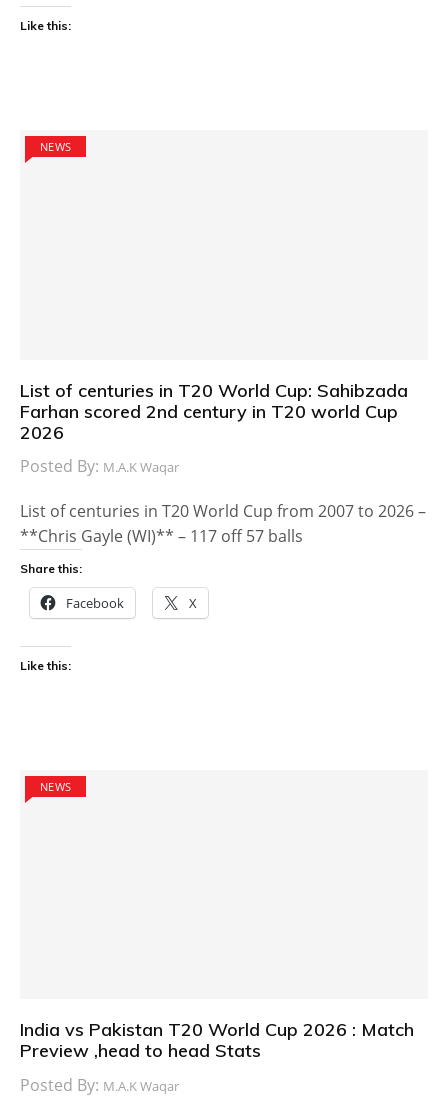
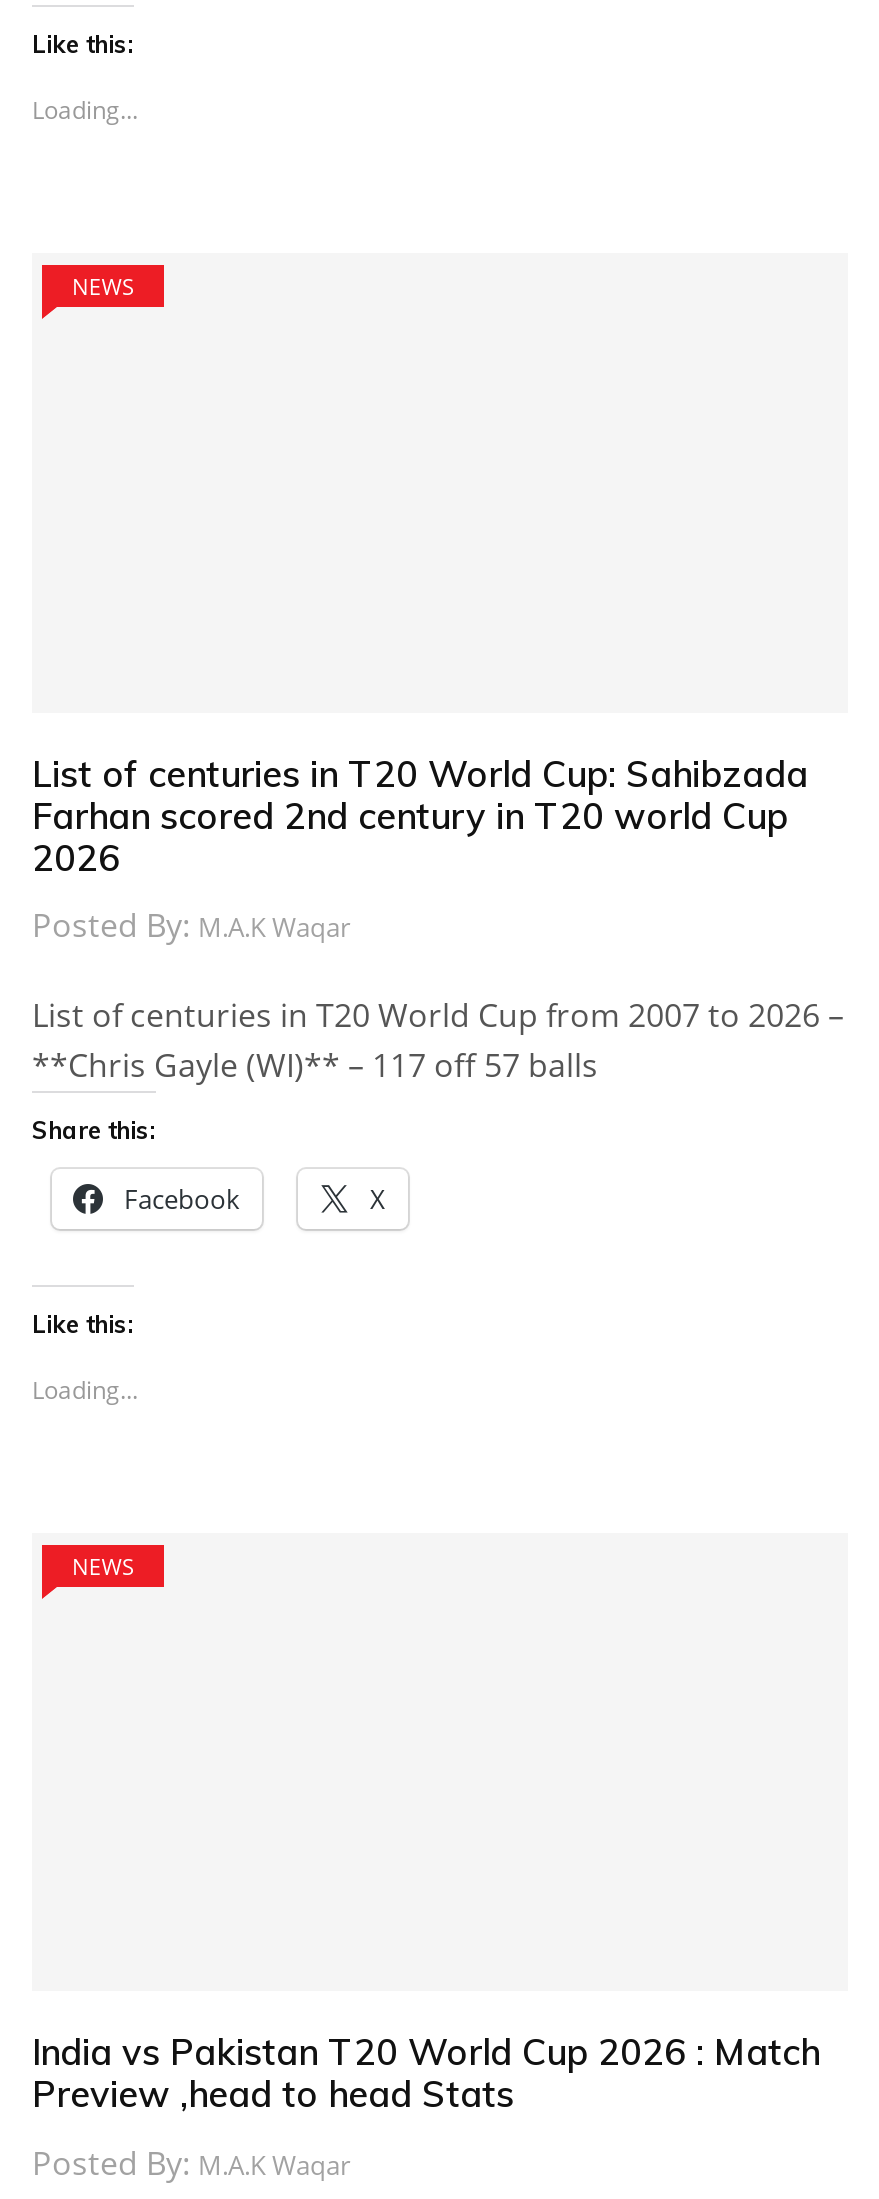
none -> [32,93,138,127] Loading...
none -> [32,1373,138,1407] Loading...

